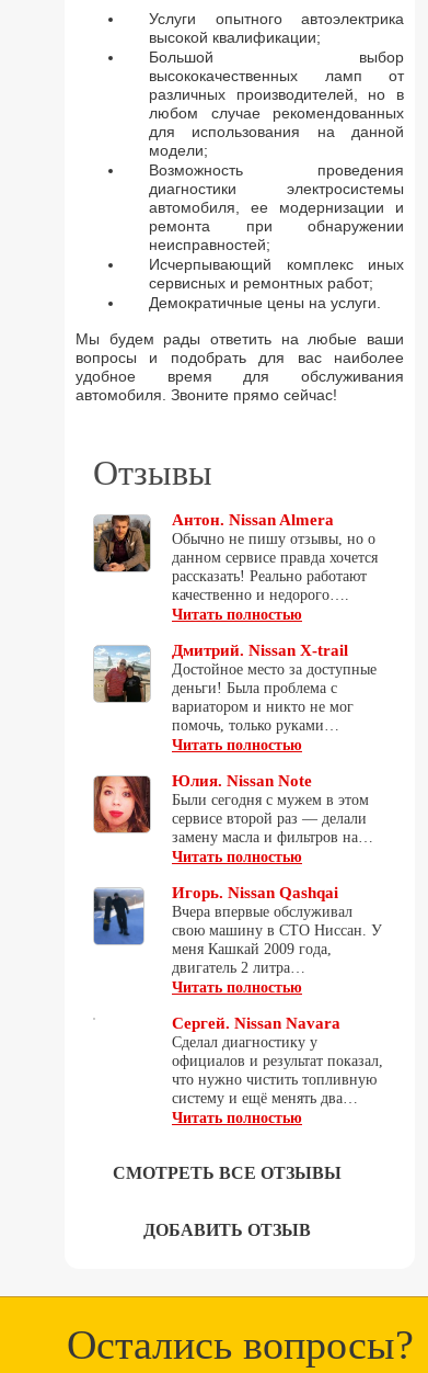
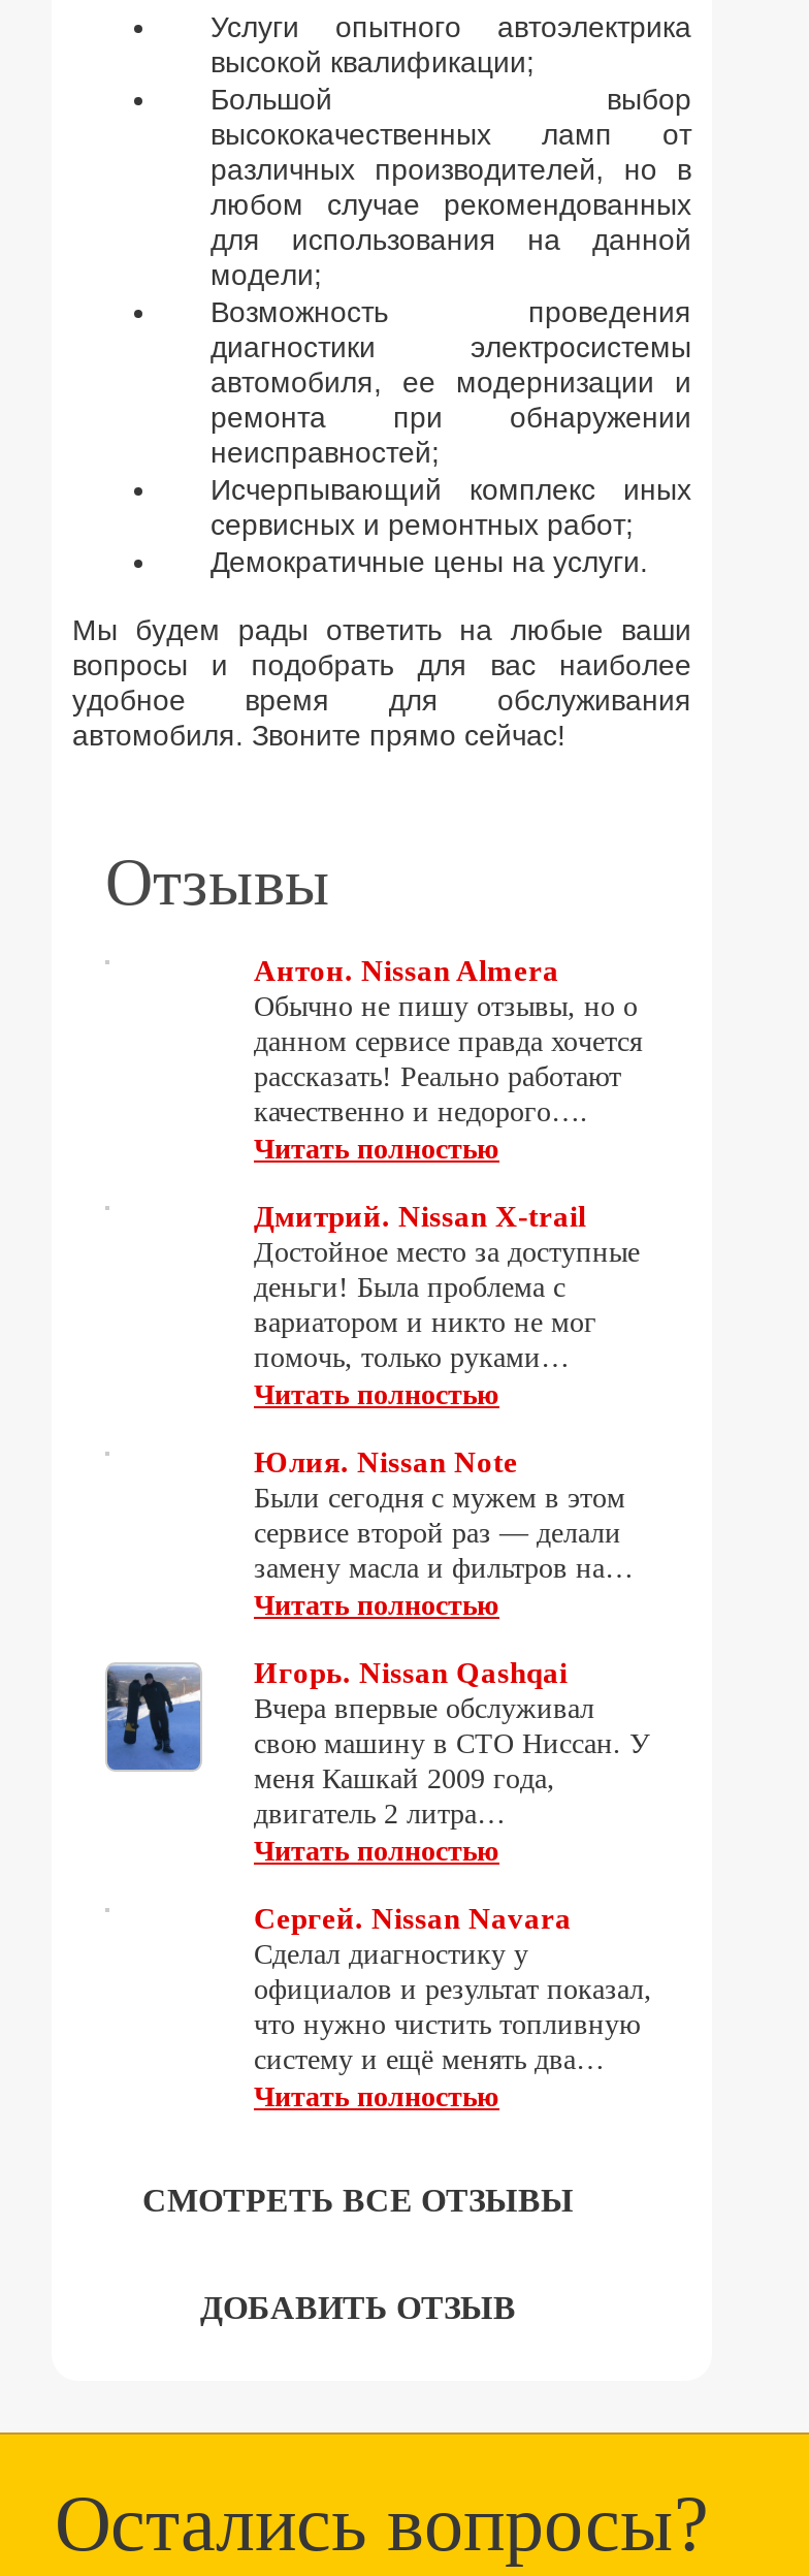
[93,514,151,572] [image] -> none
[93,645,151,703] [image] -> none
[93,775,151,833] [image] -> none

